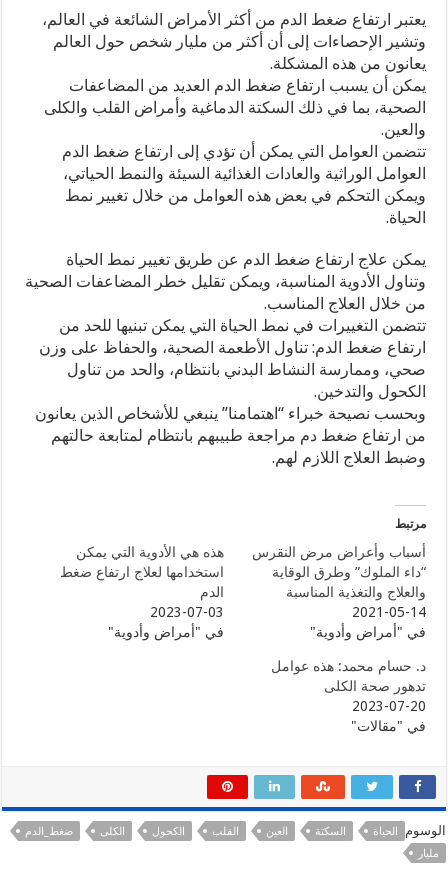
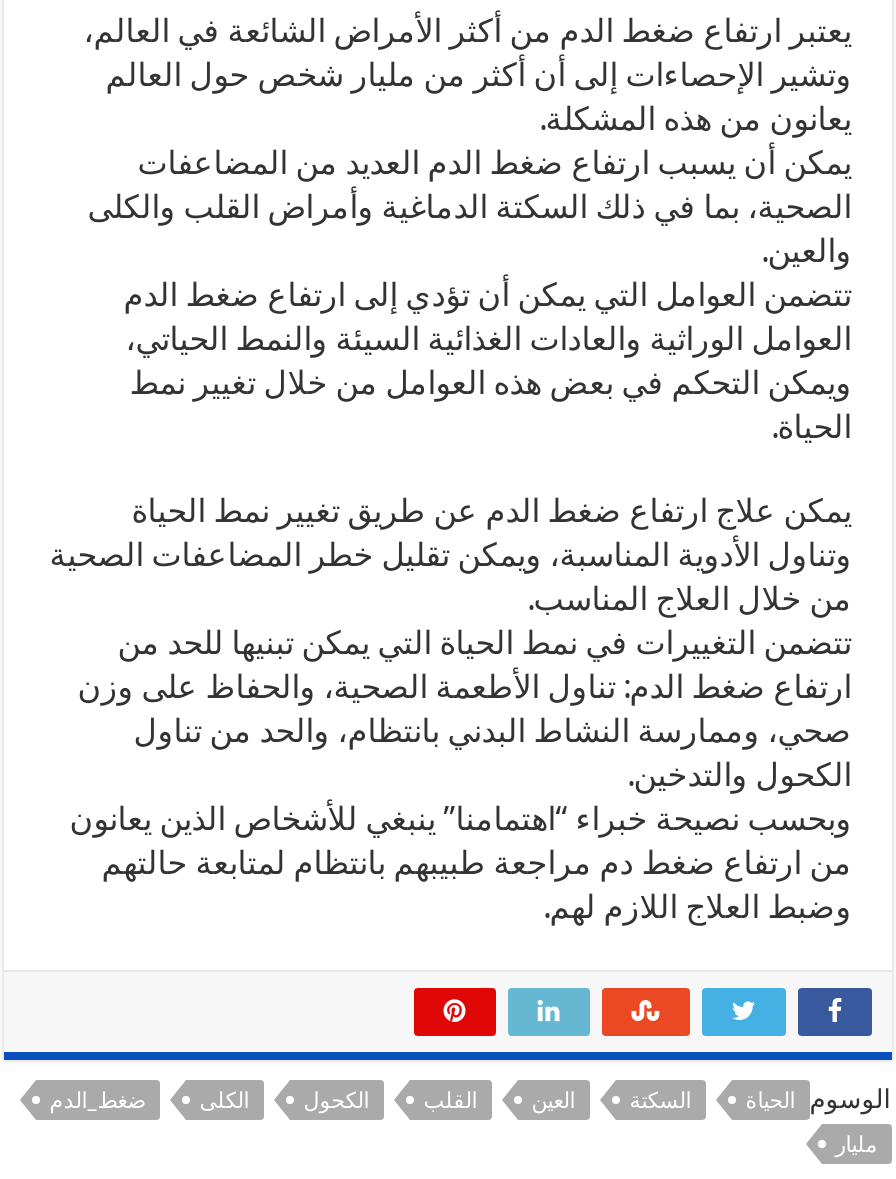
[252,517,426,640] مرتبط | أسباب وأعراض مرض النقرس | “داء الملوك” وطرق الوقاية | والعلاج والتغذية المناسبة | 2021-05-14 | في "أمراض وأدوية" -> none
[60,544,426,734] هذه هي الأدوية التي يمكن | استخدامها لعلاج ارتفاع ضغط | الدم | 2023-07-03 | في "أمراض وأدوية" | د. حسام محمد: هذه عوامل | تدهور صحة الكلى | 2023-07-20 | في "مقالات" -> none

